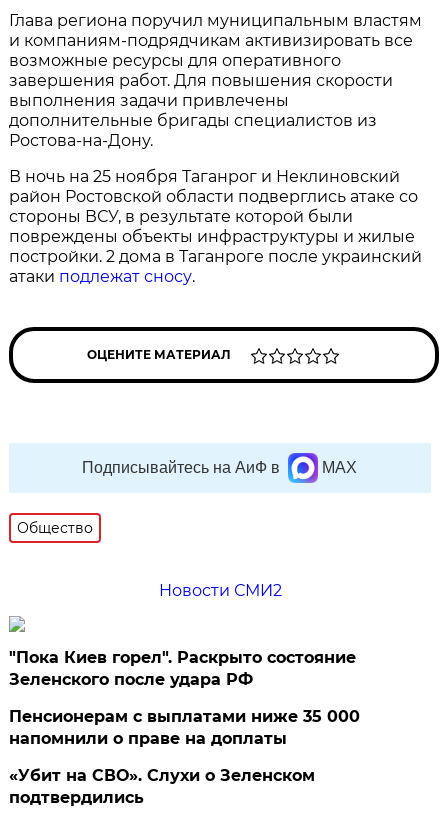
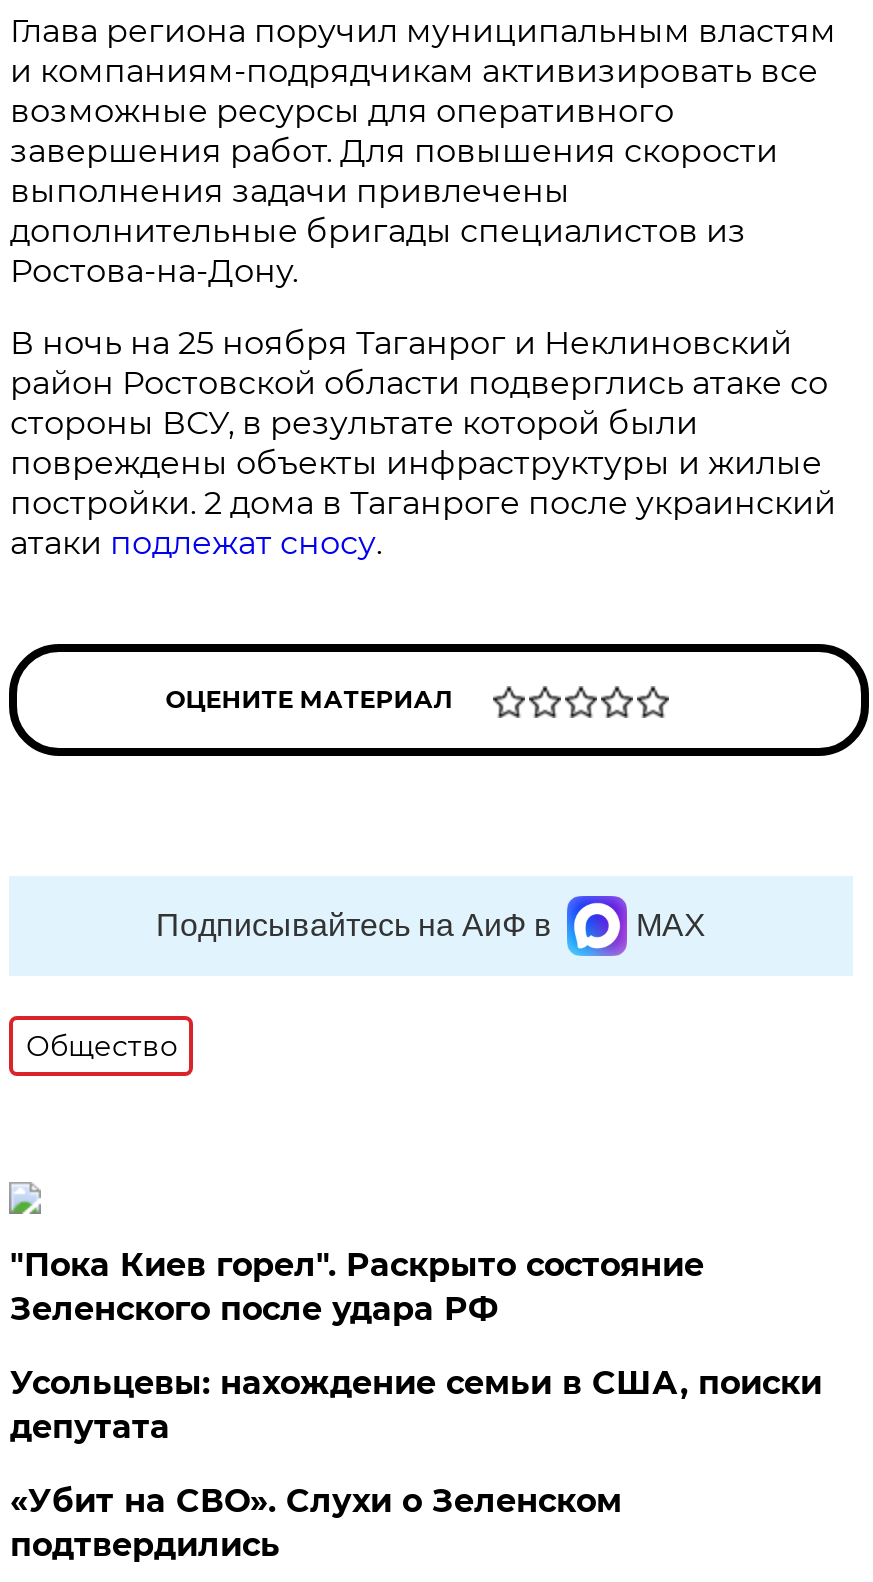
[159,581,282,600] Новости СМИ2 -> none
[9,707,360,748] Пенсионерам с выплатами ниже 35 000 | напомнили о праве на доплаты -> [10,1364,822,1446] Усольцевы: нахождение семьи в США, поиски | депутата

